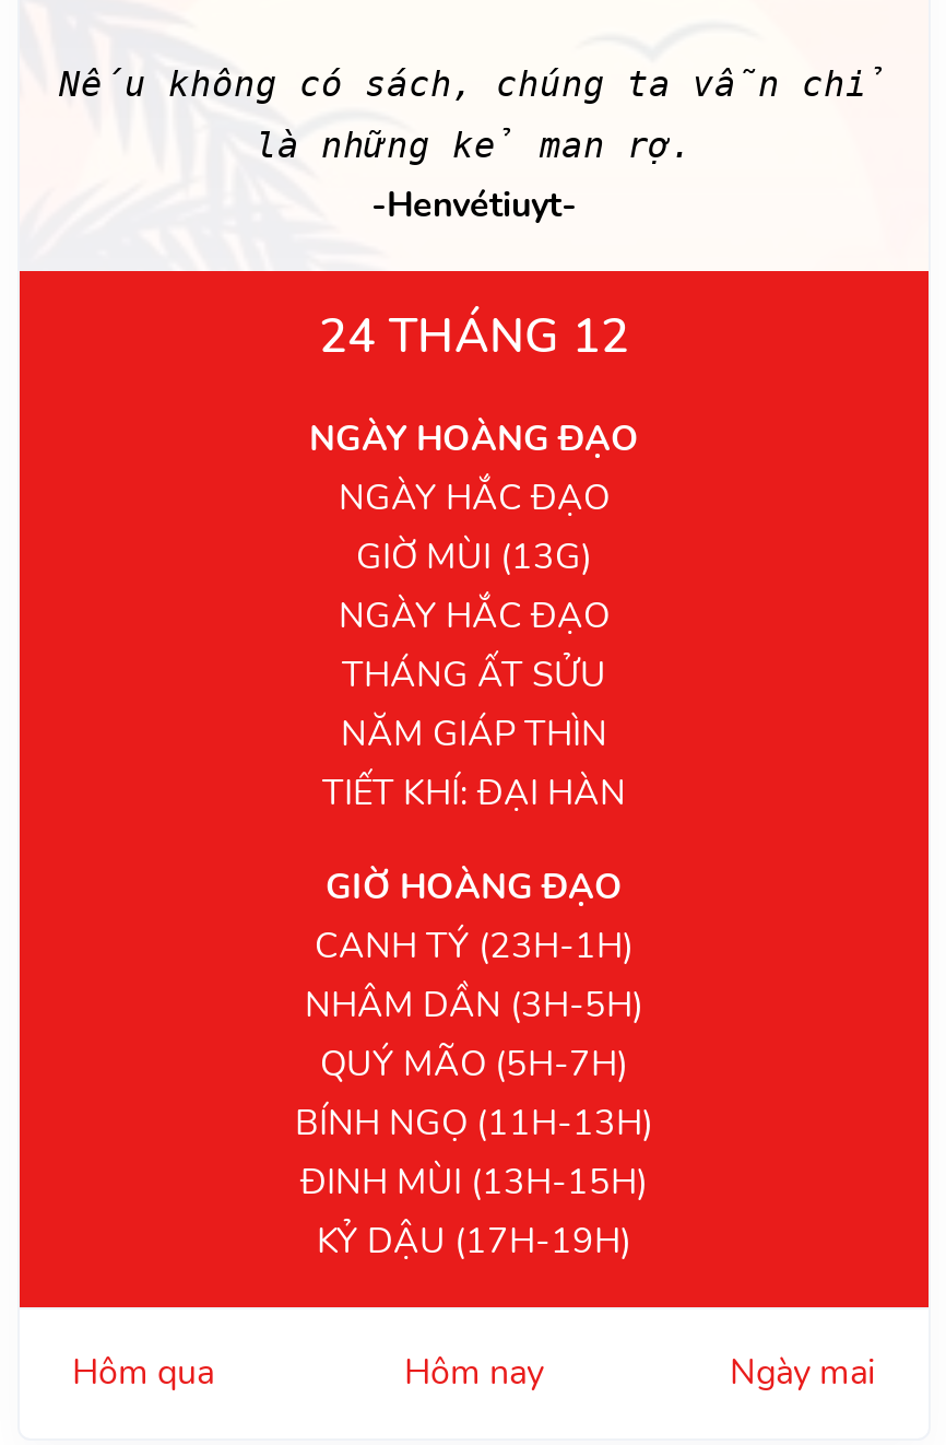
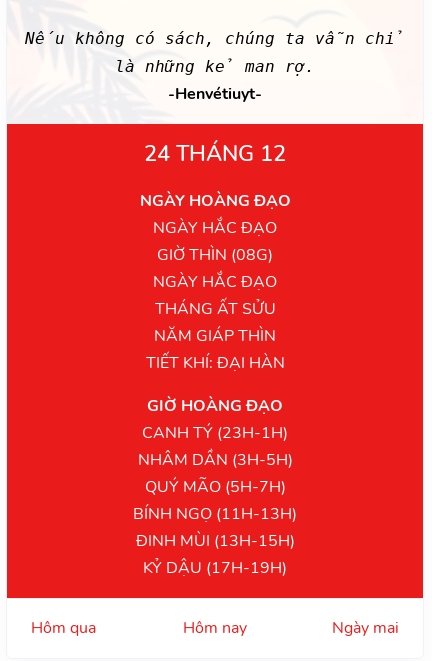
[356,533,592,581] GIỜ MÙI (13G) -> [157,244,273,266] GIỜ THÌN (08G)

